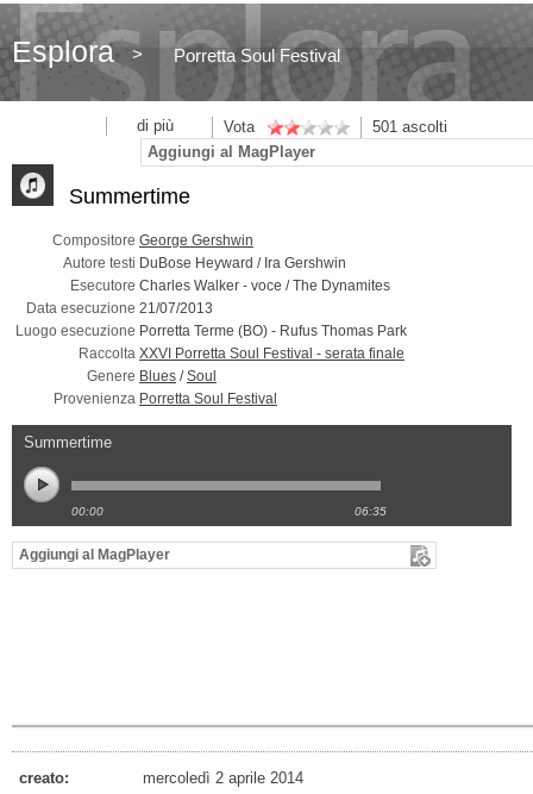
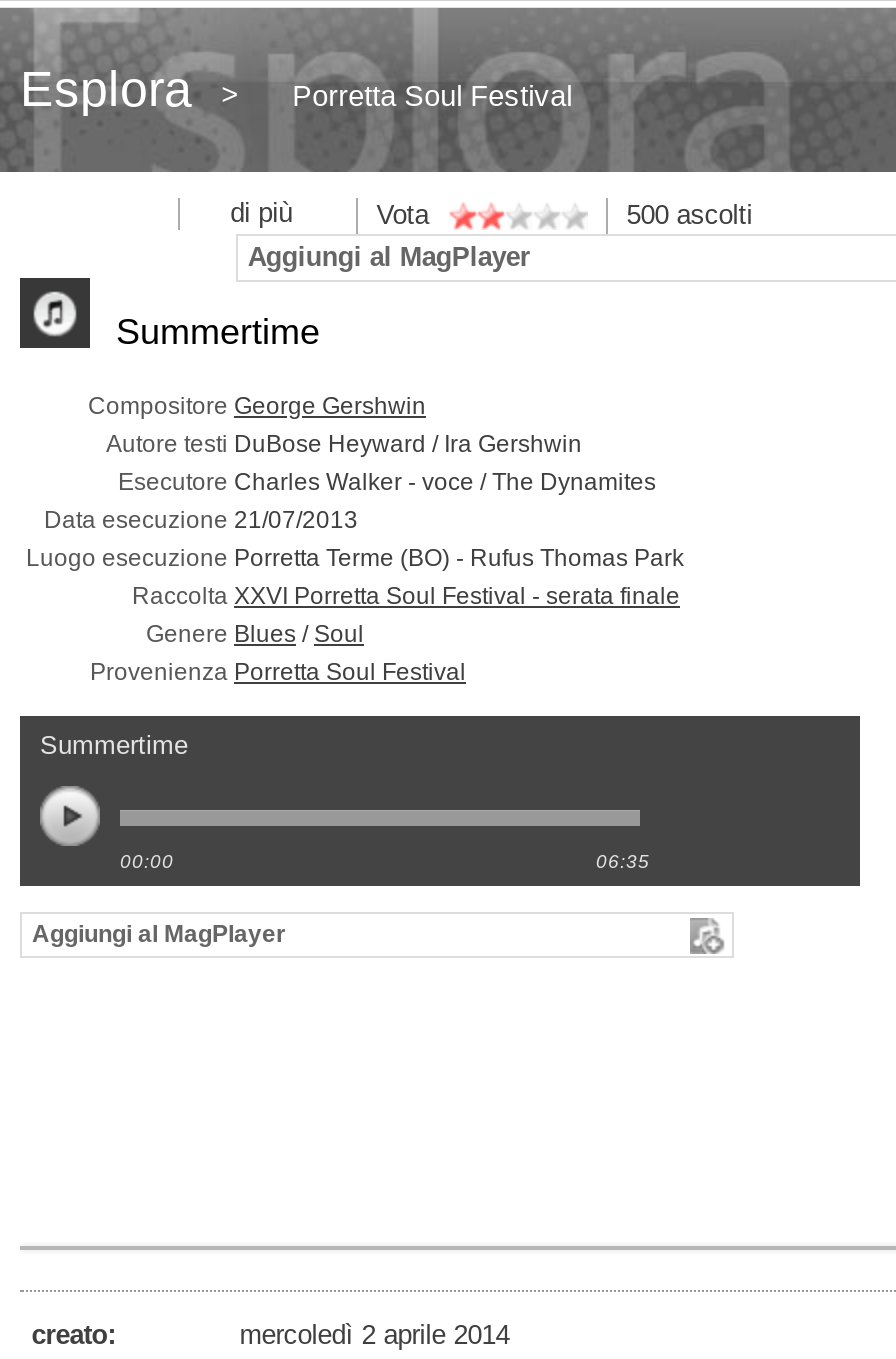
[373,118,448,136] 501 ascolti -> [626,200,752,230] 500 ascolti

